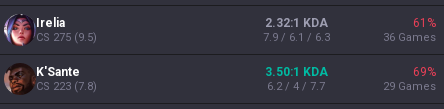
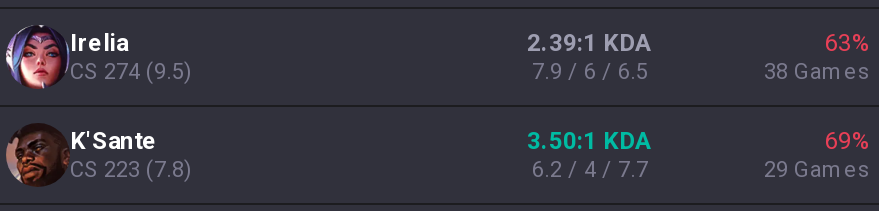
[264,16,327,30] 2.32:1 KDA -> [527,29,653,57] 2.39:1 KDA
[413,16,436,30] 61% -> [824,29,870,57] 63%
[36,31,97,44] CS 275 (9.5) -> [70,59,192,85] CS 274 (9.5)
[262,31,329,44] 7.9 / 6.1 / 6.3 -> [532,59,648,85] 7.9 / 6 / 6.5
[383,31,436,44] 36 Games -> [764,59,870,85] 38 Games

